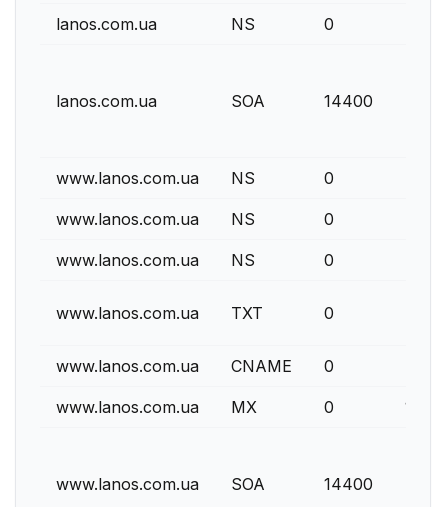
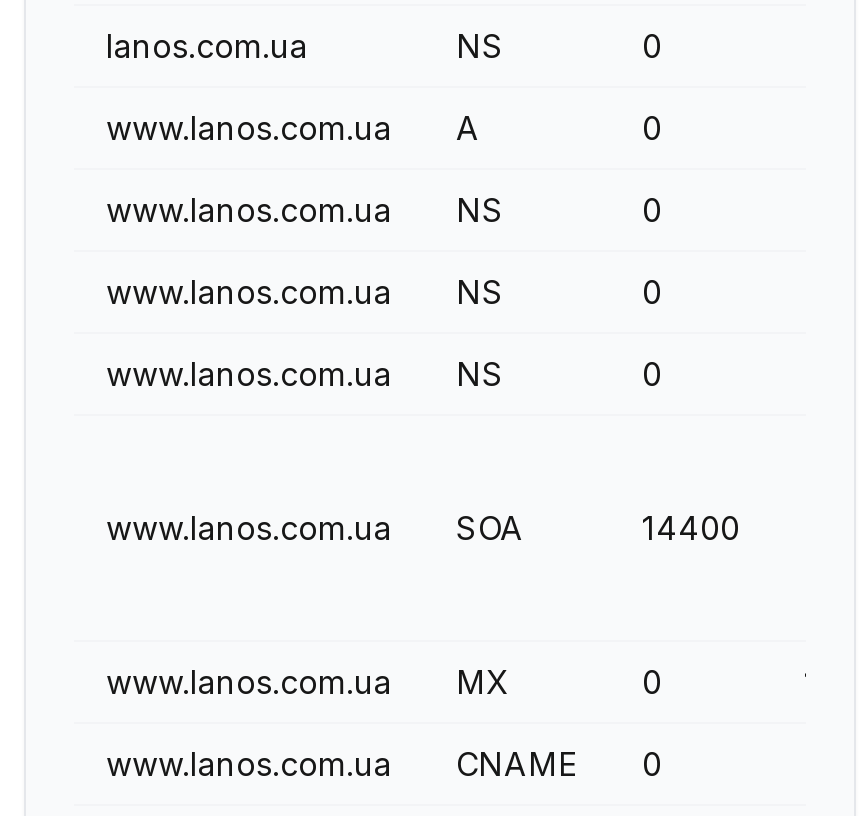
[56,91,373,111] lanos.com.ua | SOA | 14400 -> [106,108,662,148] www.lanos.com.ua | A | 0
[56,303,334,376] TXT | 0 | www.lanos.com.ua | CNAME | 0 -> [456,508,740,548] SOA | 14400
[231,474,373,494] SOA | 14400 -> [456,744,662,784] CNAME | 0

